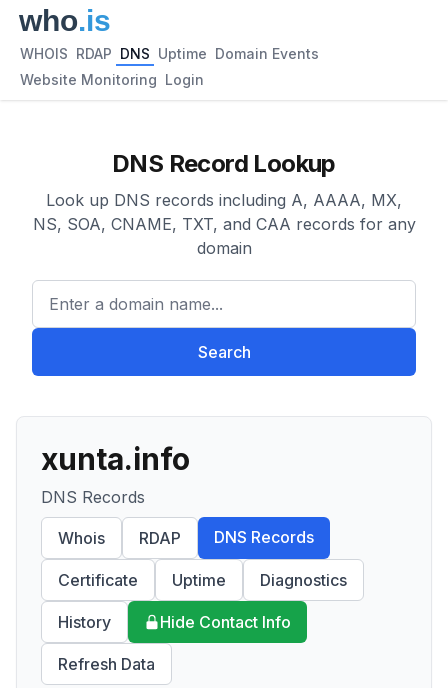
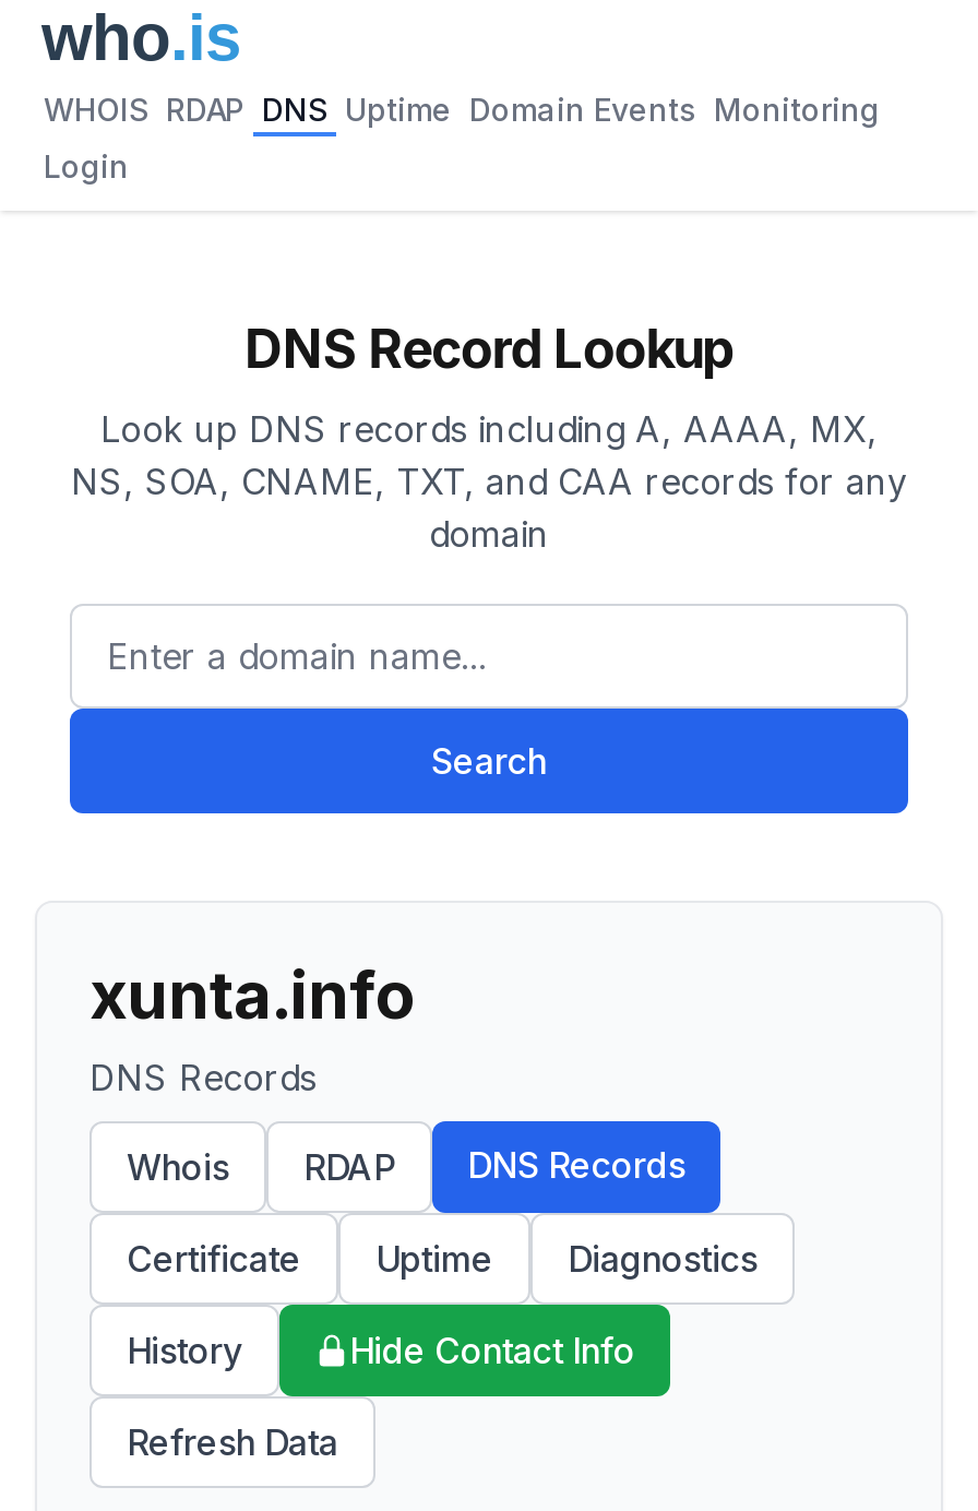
[20,45,319,62] WHOIS RDAP DNS Uptime Domain Events -> [44,91,880,128] WHOIS RDAP DNS Uptime Domain Events Monitoring
[20,71,204,88] Website Monitoring Login -> [44,147,129,185] Login

